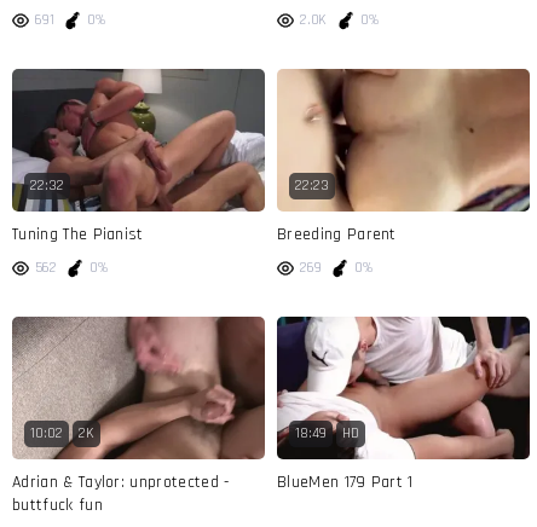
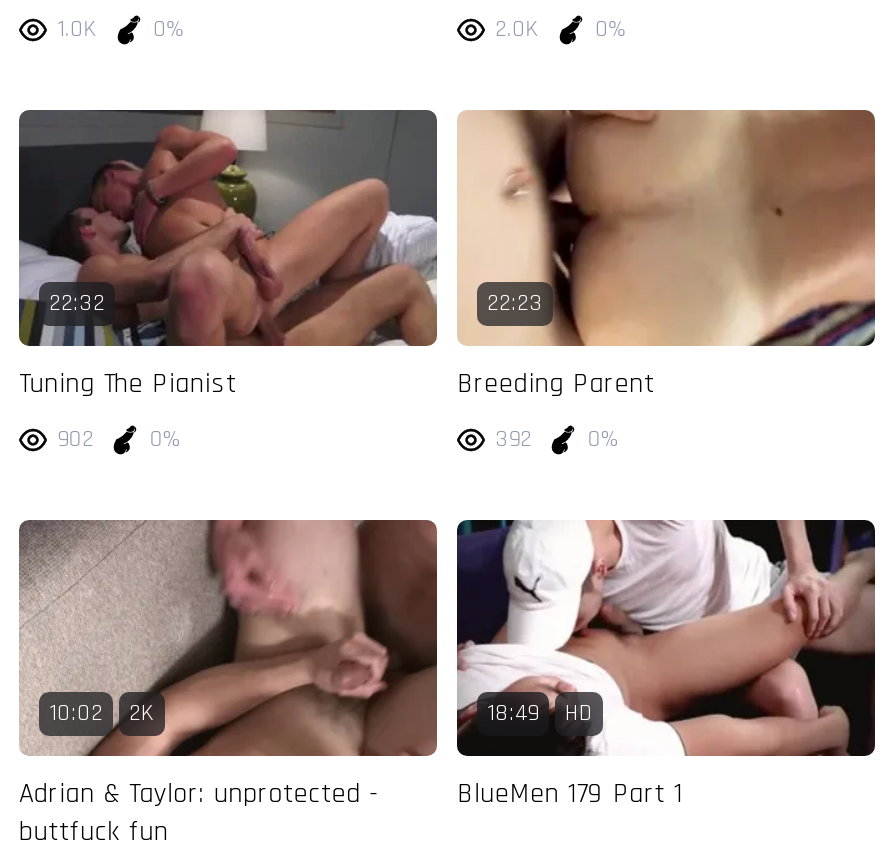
[35,11,105,29] 691 0% -> [57,14,182,44] 1.0K 0%
[35,259,107,277] 562 0% -> [57,424,179,454] 902 0%
[300,259,372,277] 269 0% -> [495,424,617,454] 392 0%

